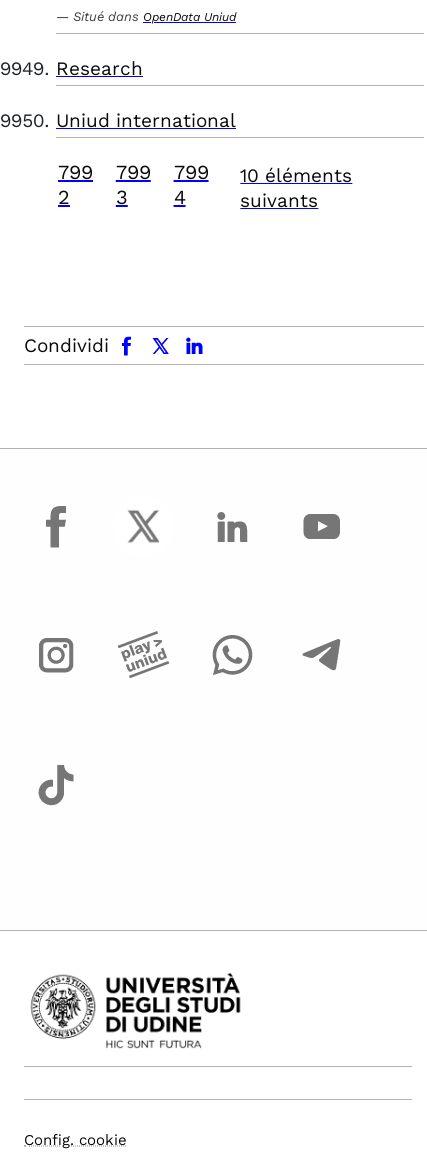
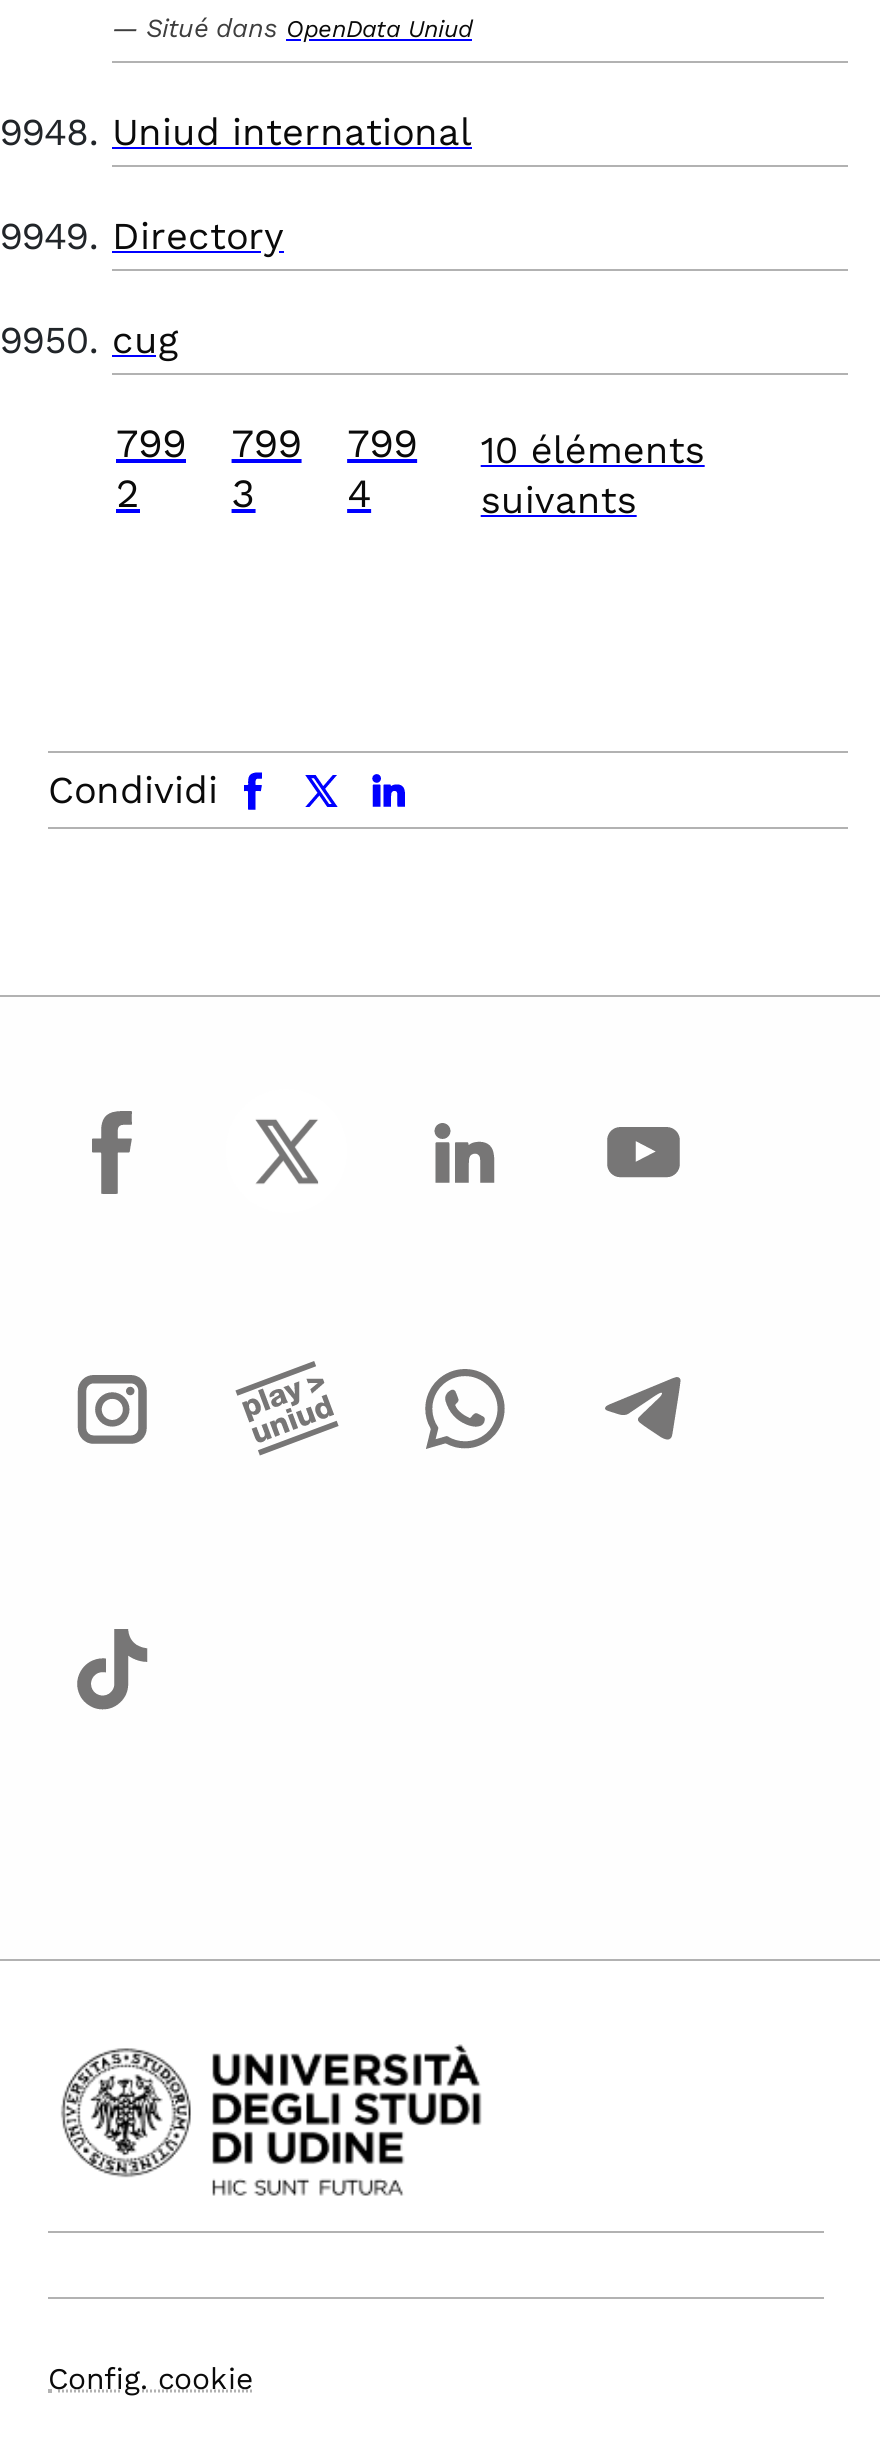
[56,57,143,80] Research -> none
moved [56,109,236,132] -> [112,109,472,155]: Uniud international
none -> [112,213,284,363] Directory | cug

